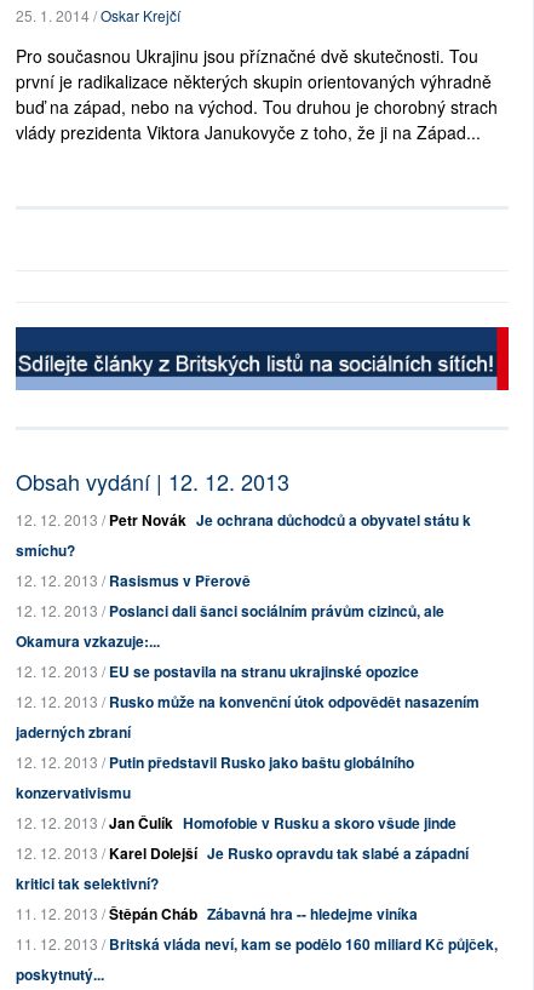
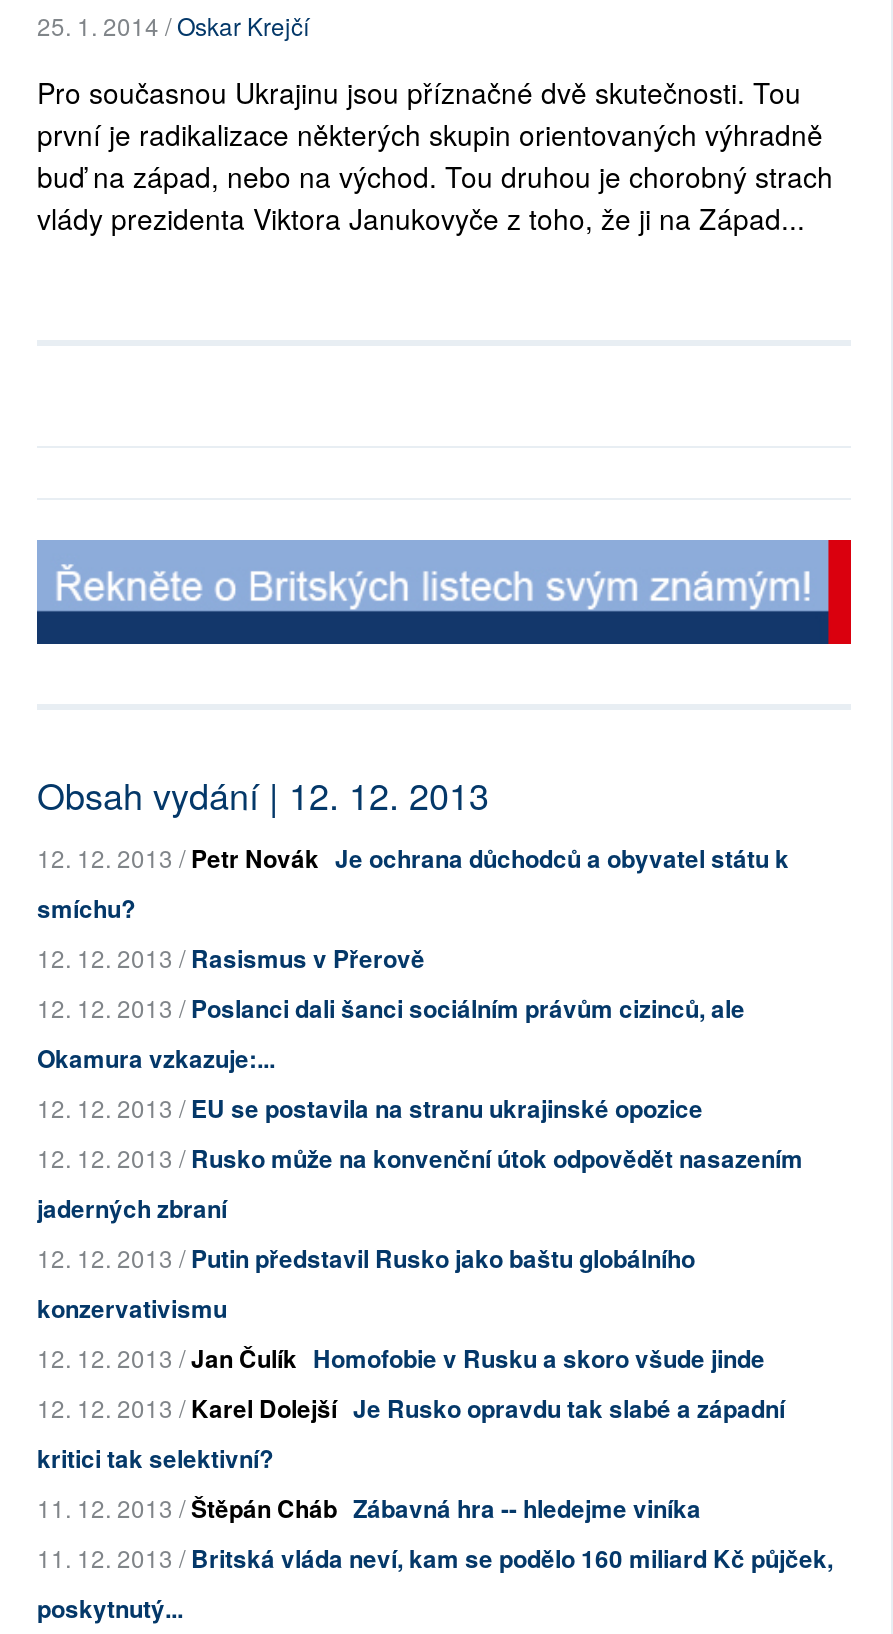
[16,326,499,390] [image] -> [37,538,833,644] [image]

